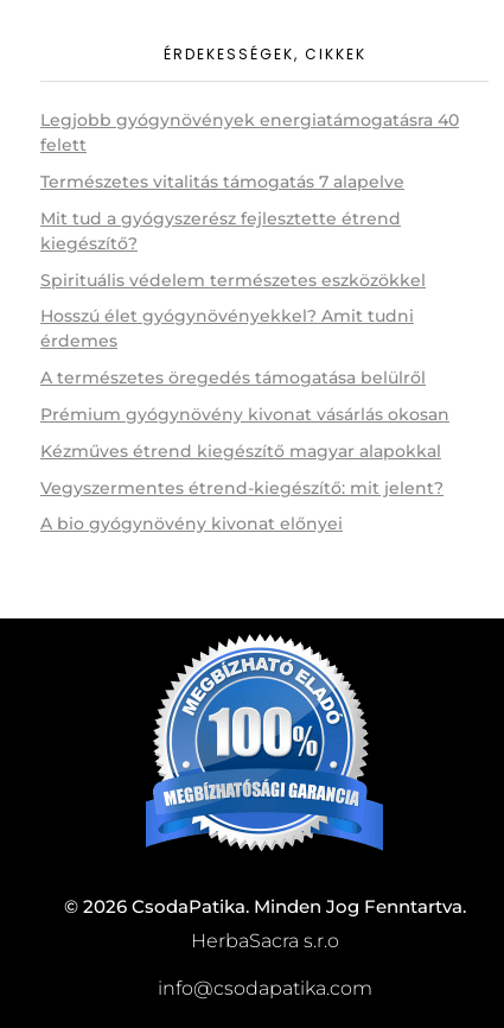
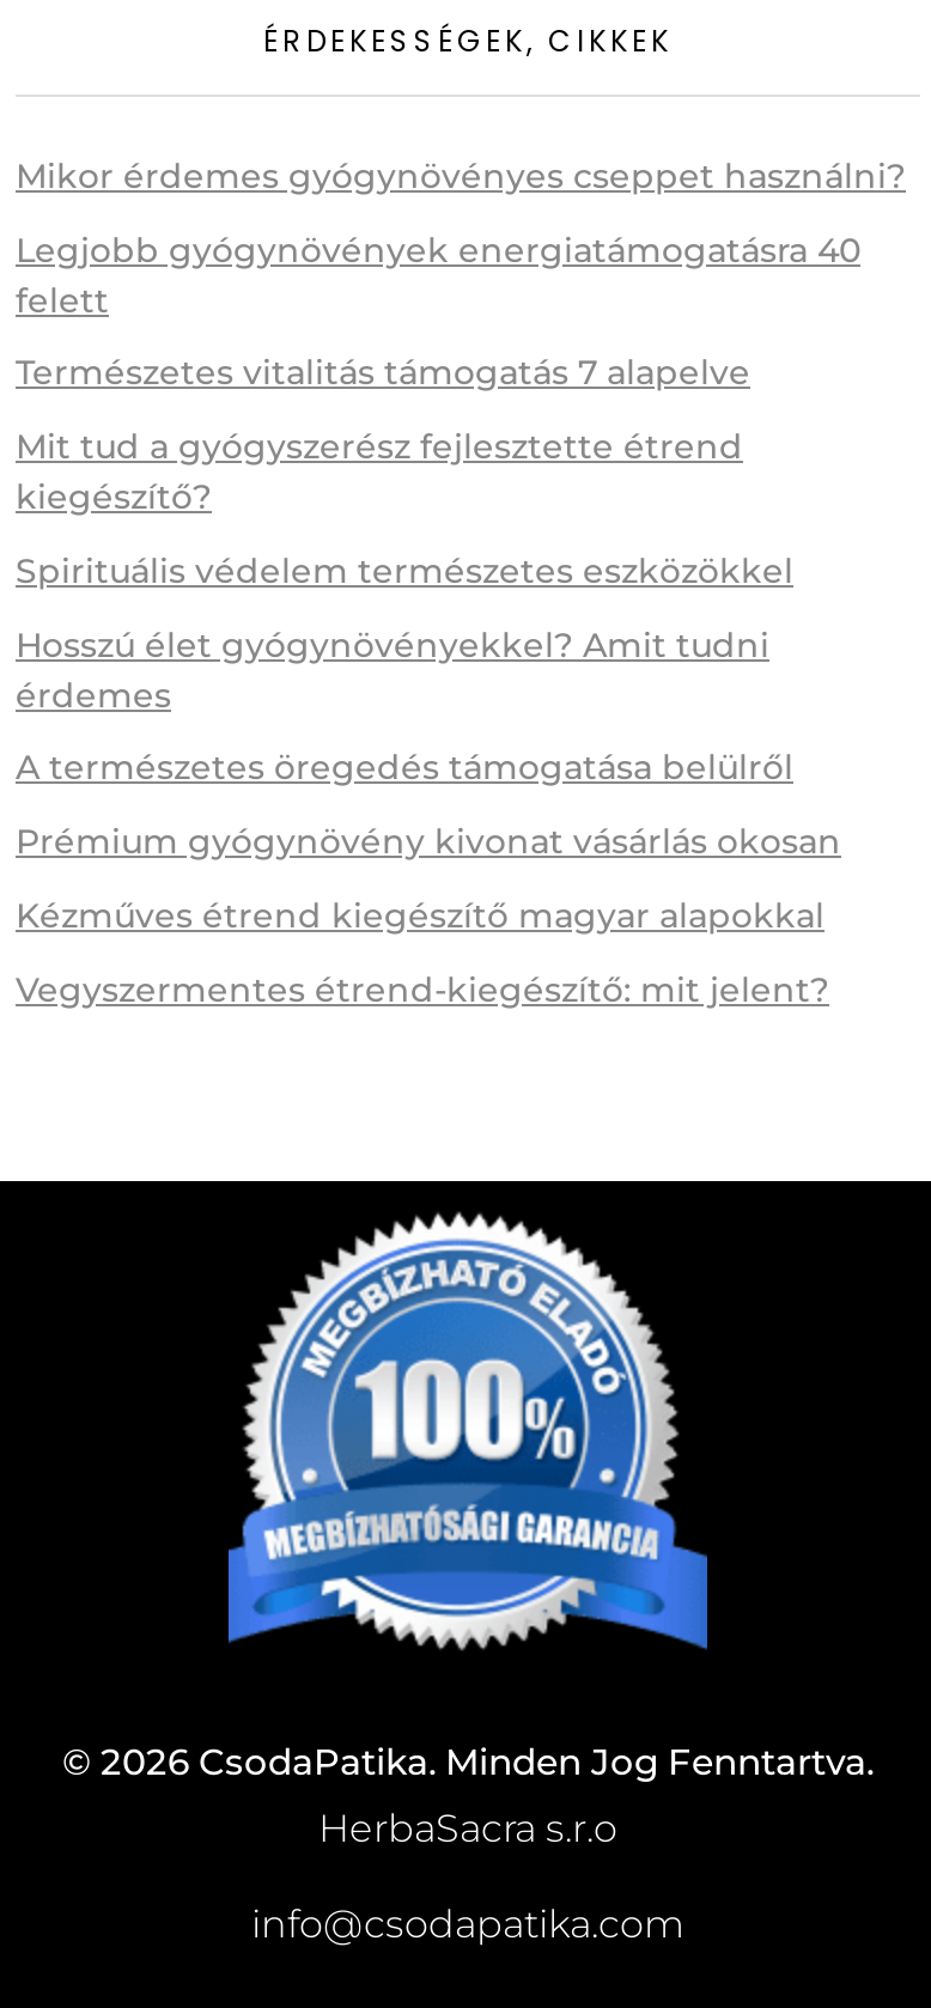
none -> [16,154,906,197] Mikor érdemes gyógynövényes cseppet használni?
moved [40,109,459,498] -> [16,227,860,1011]: Legjobb gyógynövények energiatámogatásra 40 | felett | Természetes vitalitás támogatás 7 alapelve | ... | Kézműves étrend kiegészítő magyar alapokkal | Vegyszermentes étrend-kiegészítő: mit jelent?
[40,513,343,535] A bio gyógynövény kivonat előnyei -> none

